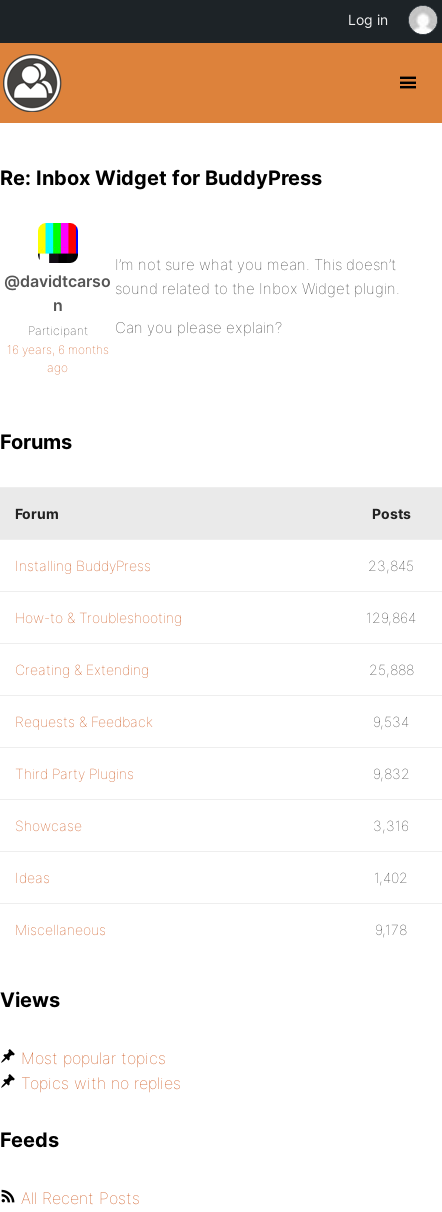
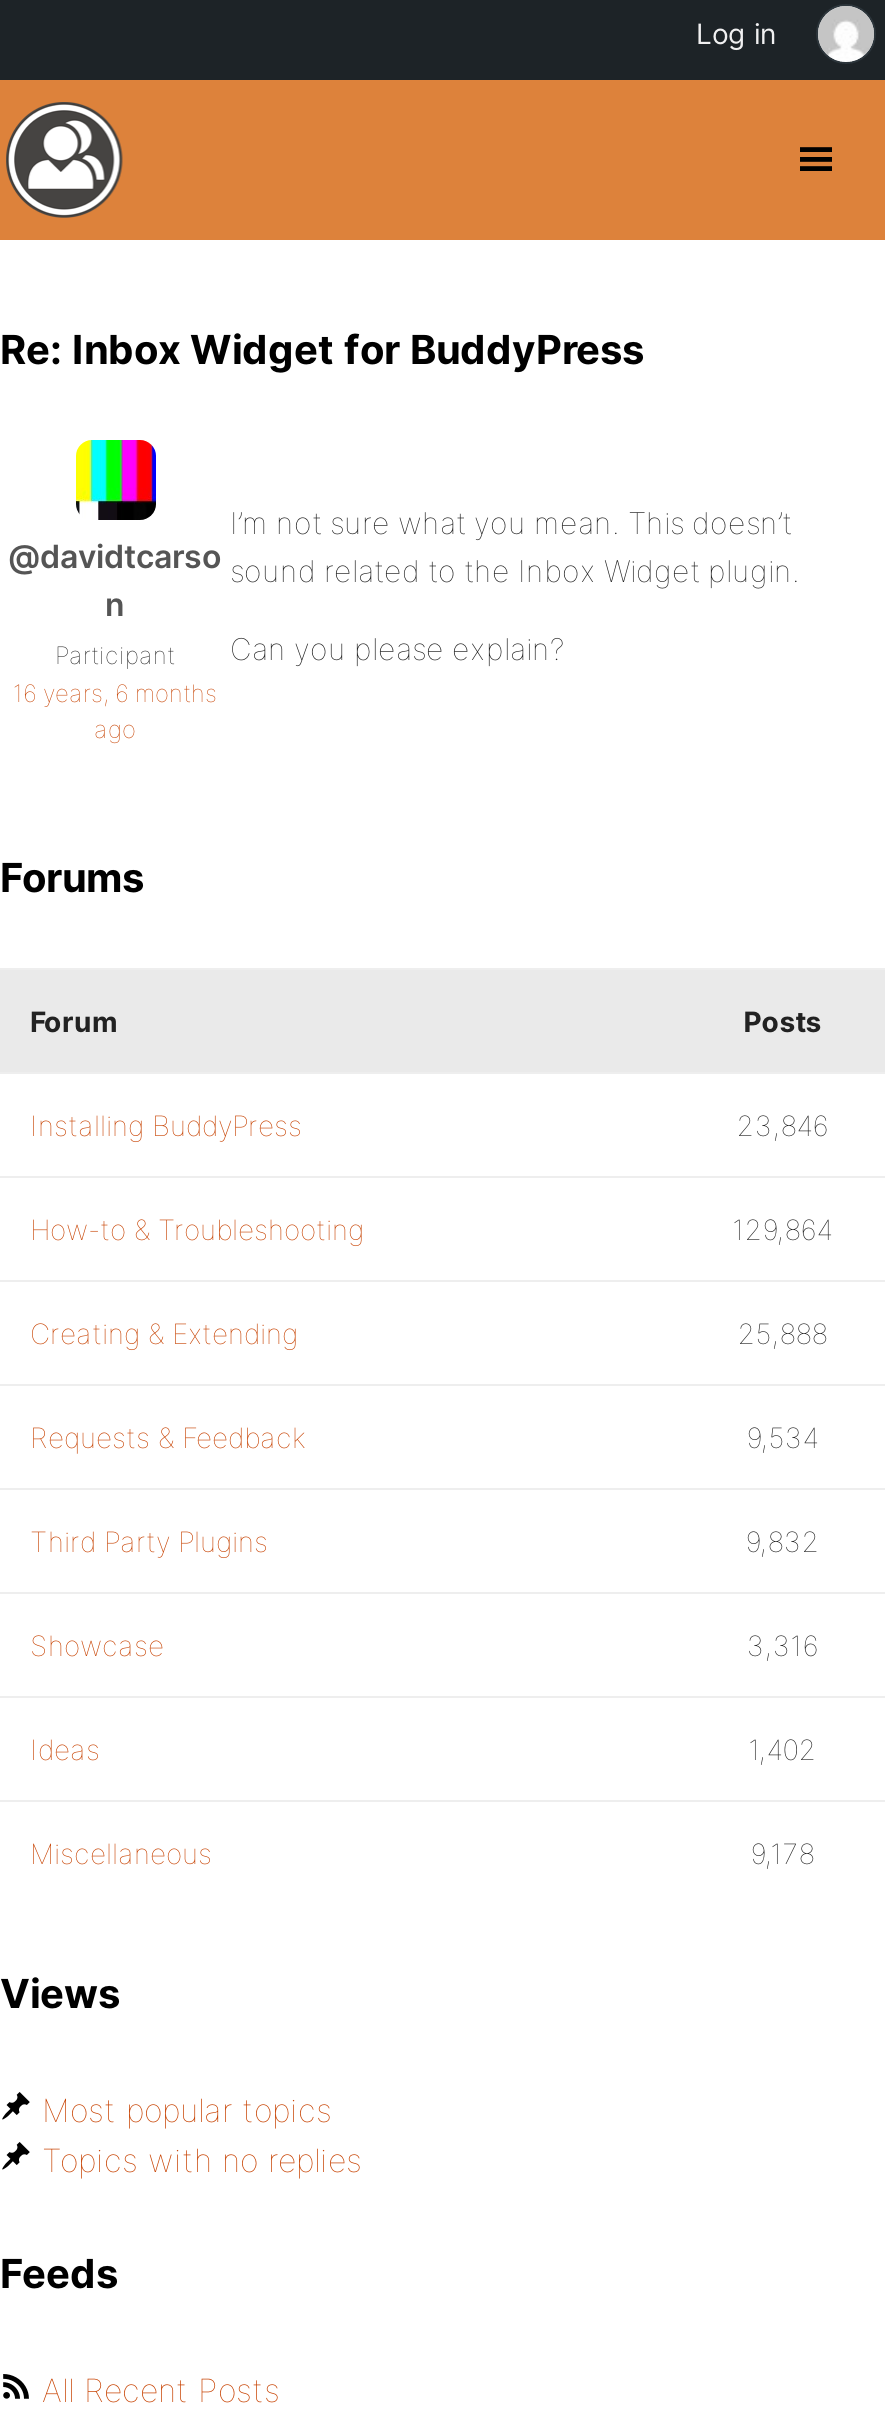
[368,557,414,574] 23,845 -> [736,1108,828,1142] 23,846

